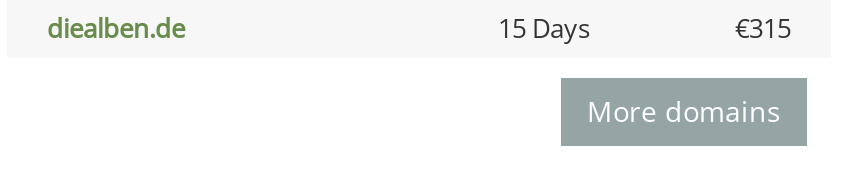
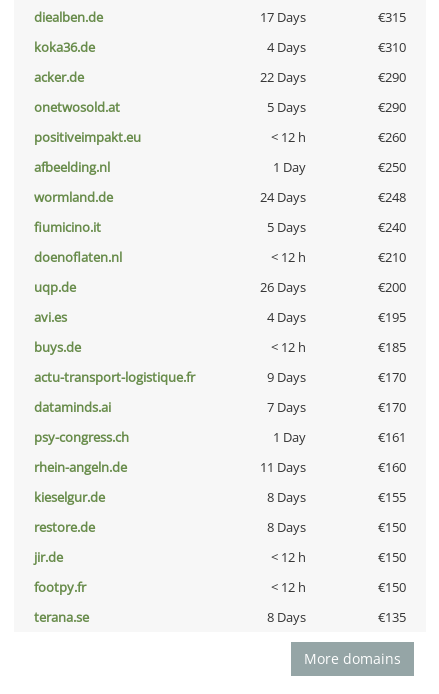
[498,9,590,45] 15 Days -> [259,7,305,25] 17 Days
none -> [34,37,406,625] koka36.de | 4 Days | €310 | acker.de | 22 Days | €290 | onetwosold.at | 5 Days | €290 | positiveimpakt.eu | < 12 h | €260 | afbeelding.nl | 1 Day | €250 | wormland.de | 24 Days | €248 | fiumicino.it | 5 Days | €240 | doenoflaten.nl | < 12 h | €210 | uqp.de | 26 Days | €200 | avi.es | 4 Days | €195 | buys.de | < 12 h | €185 | actu-transport-logistique.fr | 9 Days | €170 | dataminds.ai | 7 Days | €170 | psy-congress.ch | 1 Day | €161 | rhein-angeln.de | 11 Days | €160 | kieselgur.de | 8 Days | €155 | restore.de | 8 Days | €150 | jir.de | < 12 h | €150 | footpy.fr | < 12 h | €150 | terana.se | 8 Days | €135

